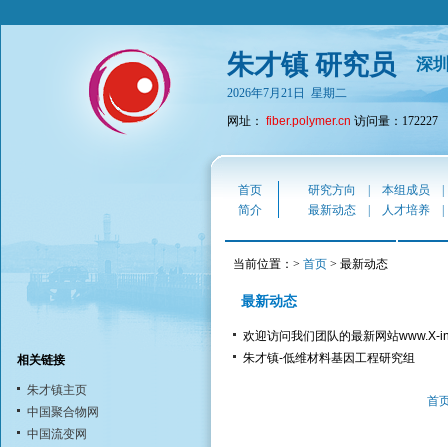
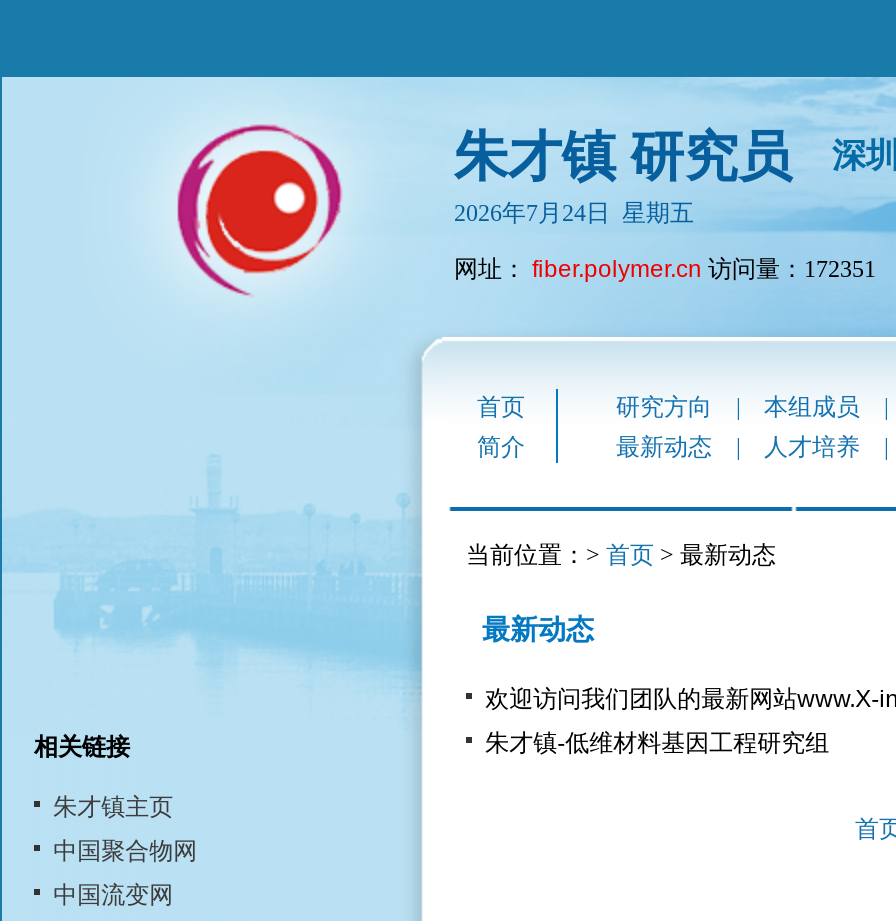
[227,86,347,100] 2026年7月21日 星期二 -> [454,199,694,227] 2026年7月24日 星期五
[227,114,438,128] 网址：fiber.polymer.cn访问量：172227 -> [454,255,876,283] 网址：fiber.polymer.cn访问量：172351

